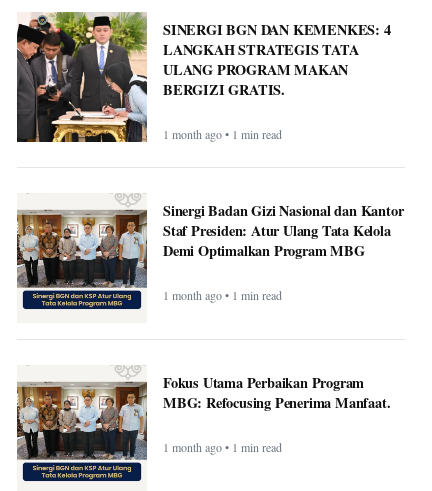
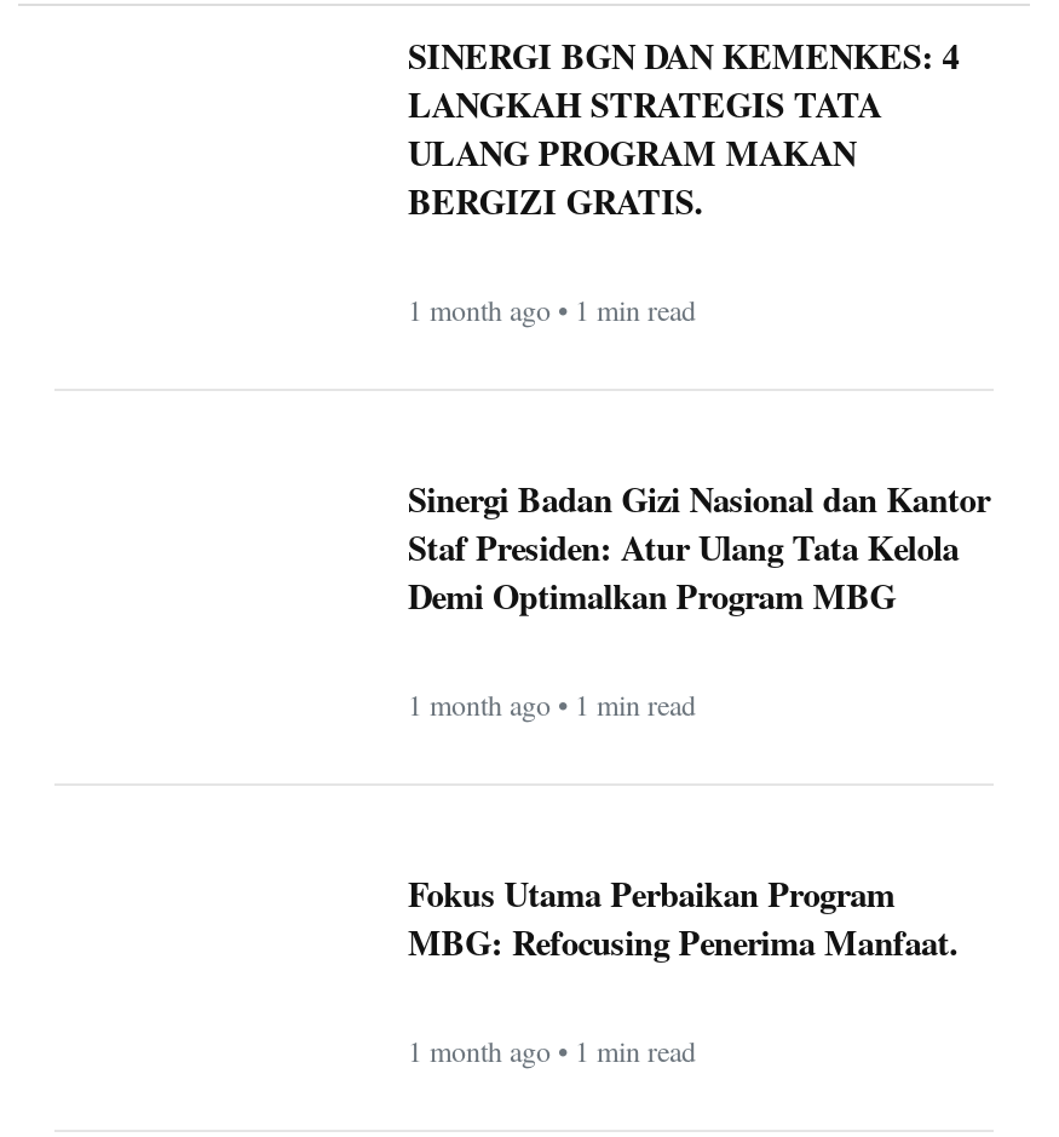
[16,11,148,143] [image] -> none
[16,193,148,310] [image] -> none
[16,365,148,482] [image] -> none

